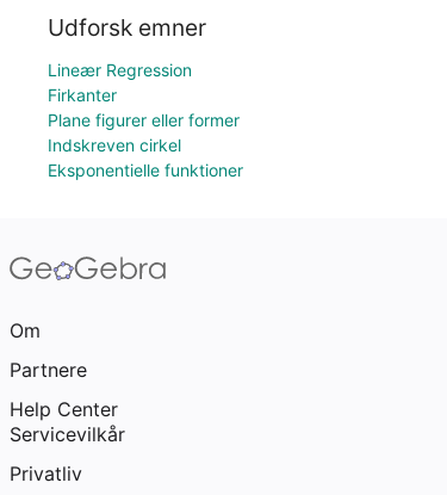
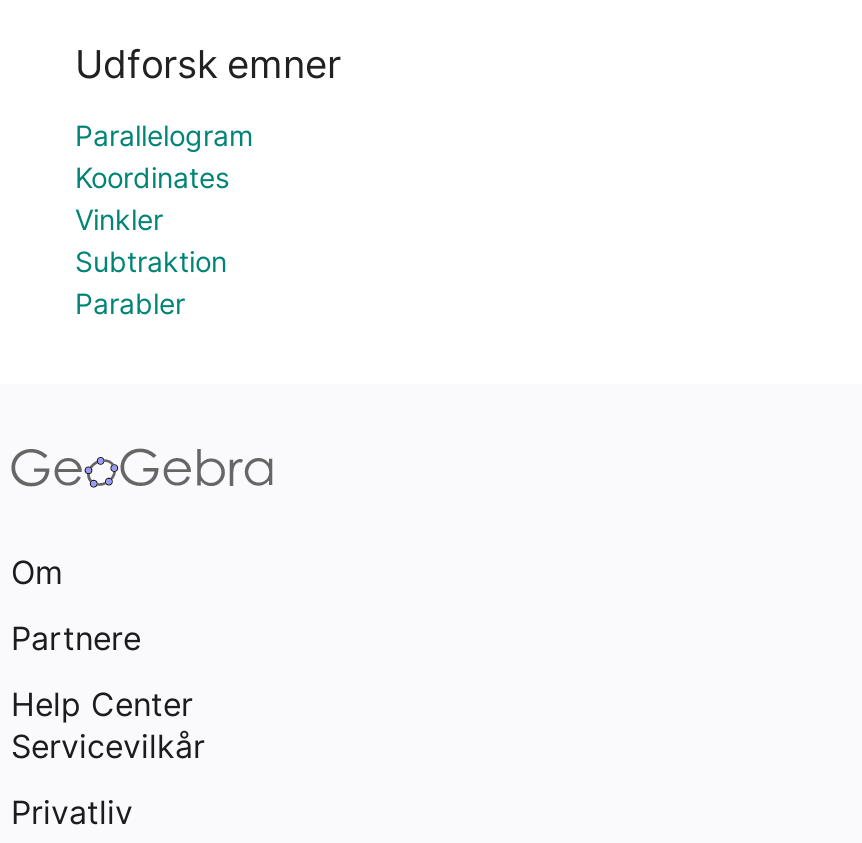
[48,60,243,180] Lineær Regression | Firkanter | Plane figurer eller former | Indskreven cirkel | Eksponentielle funktioner -> [75,118,253,320] Parallelogram | Koordinates | Vinkler | Subtraktion | Parabler

